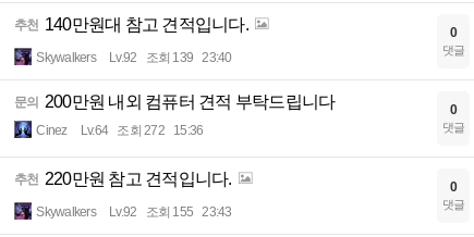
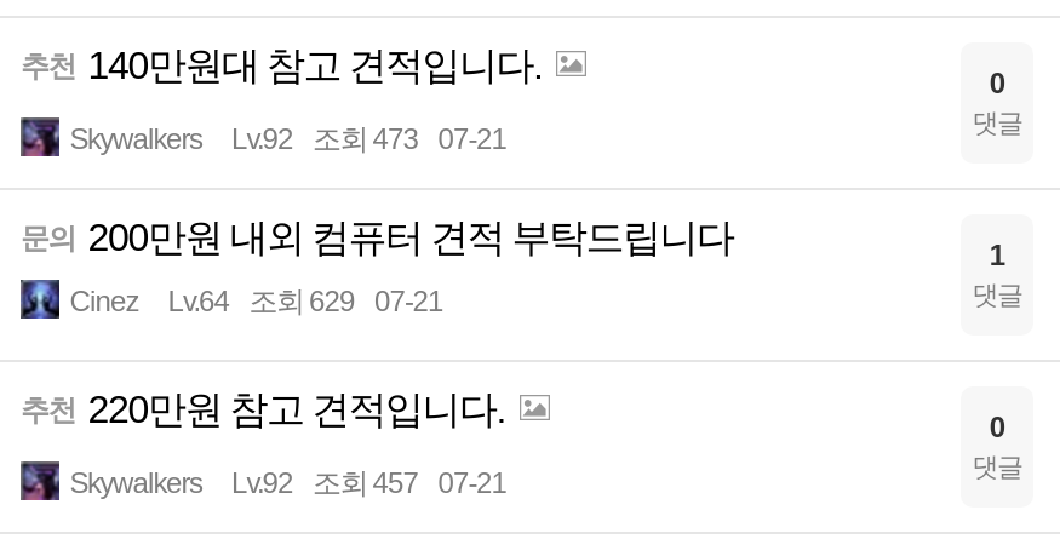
[36,50,232,65] Skywalkers Lv.92 조회 139 23:40 -> [70,123,506,157] Skywalkers Lv.92 조회 473 07-21
[450,102,457,118] 0 -> [989,239,1005,273] 1
[36,123,203,138] Cinez Lv.64 조회 272 15:36 -> [70,285,443,319] Cinez Lv.64 조회 629 07-21
[36,205,232,220] Skywalkers Lv.92 조회 155 23:43 -> [70,467,506,501] Skywalkers Lv.92 조회 457 07-21

